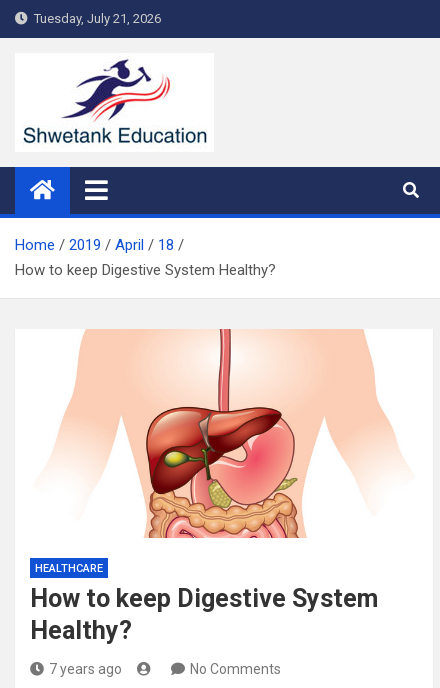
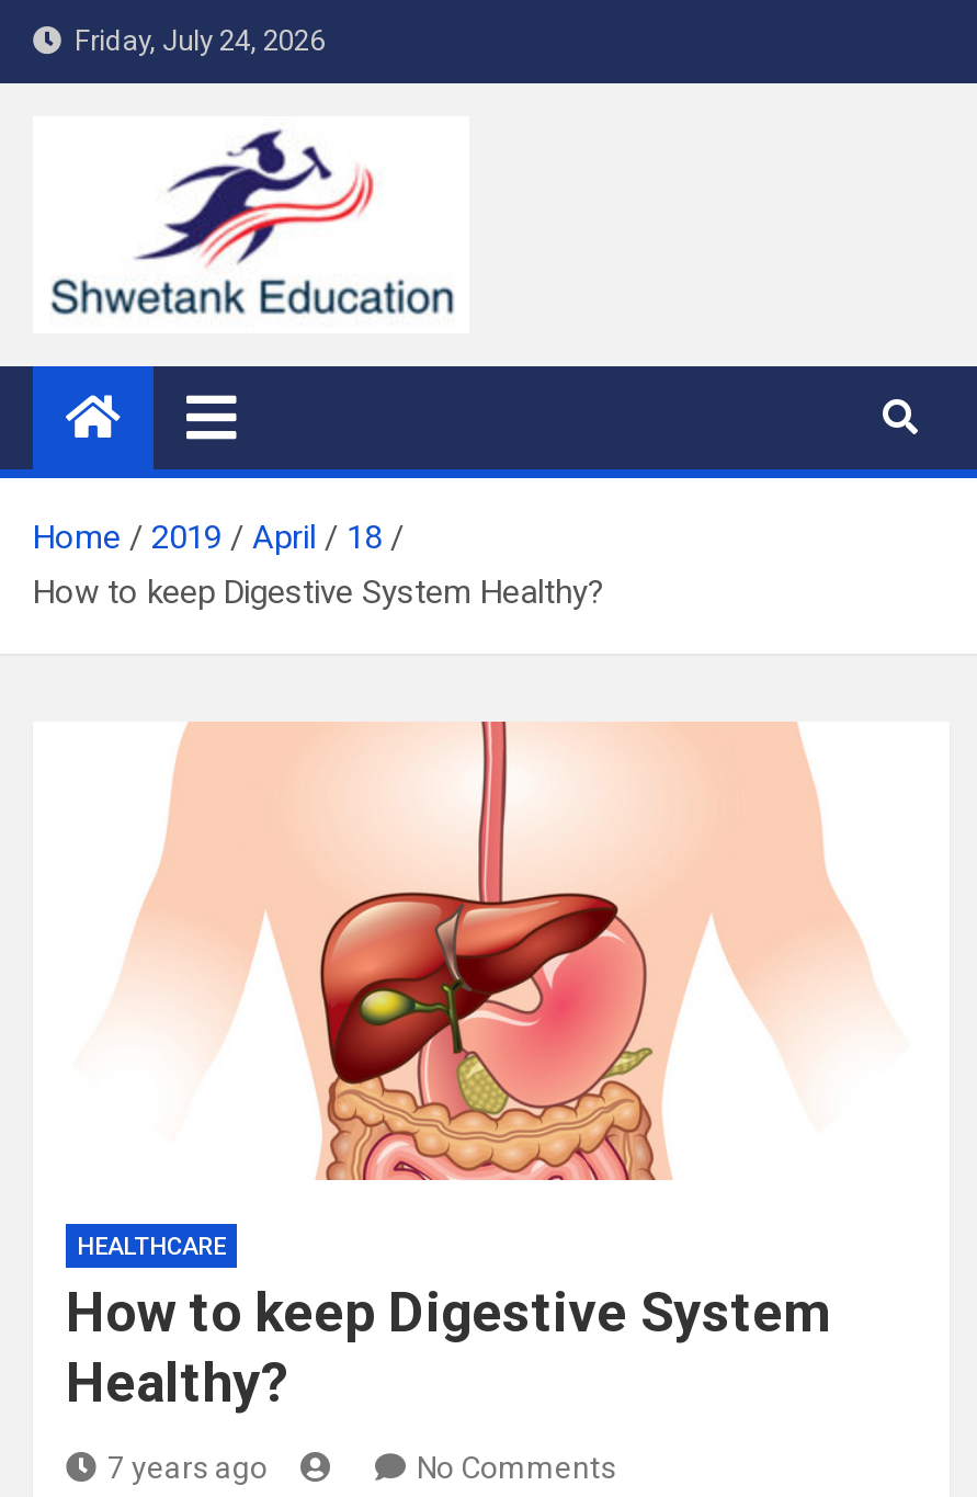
[28,11,161,26] Tuesday, July 21, 2026 -> [61,24,325,57] Friday, July 24, 2026

